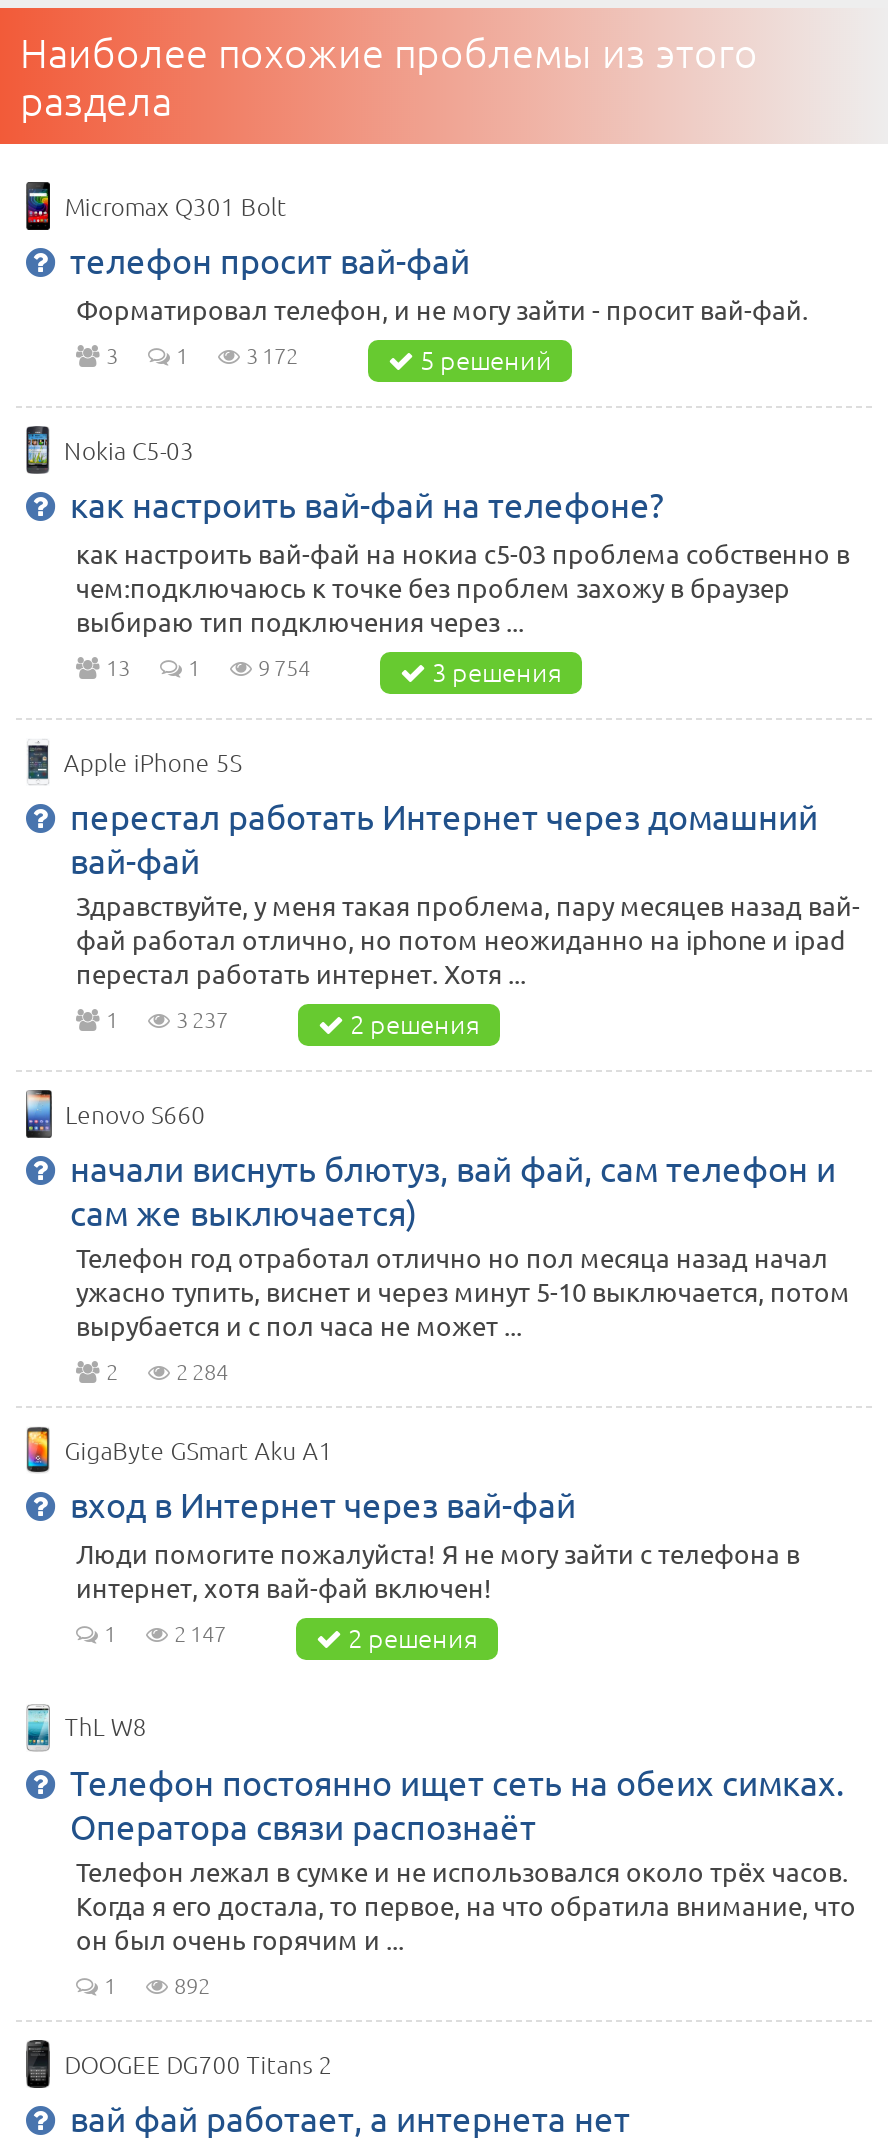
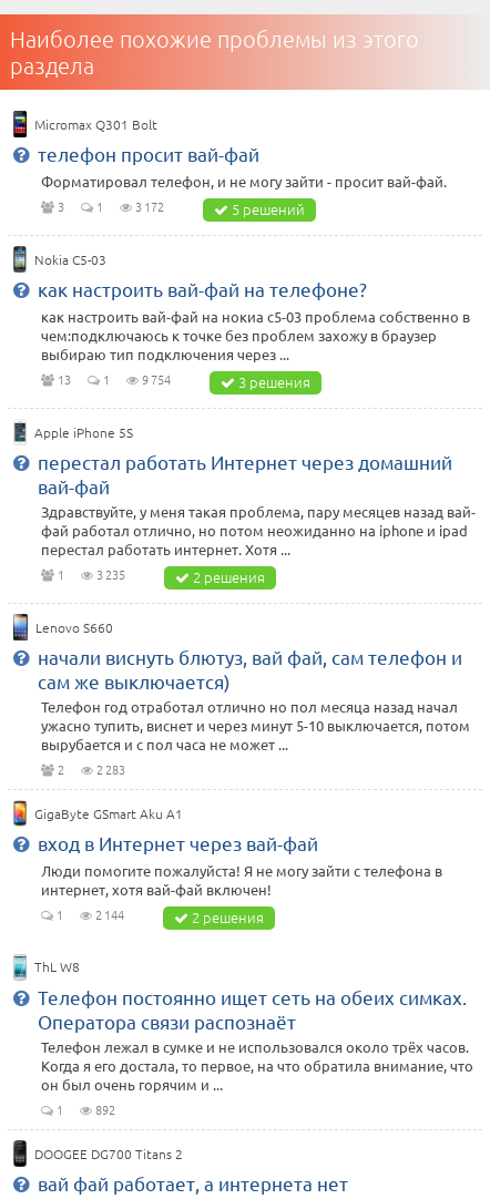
[100,1003,228,1035] 1 3 237 -> [54,565,125,583] 1 3 235
[100,1355,228,1387] 2 2 284 -> [54,761,125,778] 2 2 283
[98,1617,226,1649] 1 2 147 -> [53,906,124,924] 1 2 144

